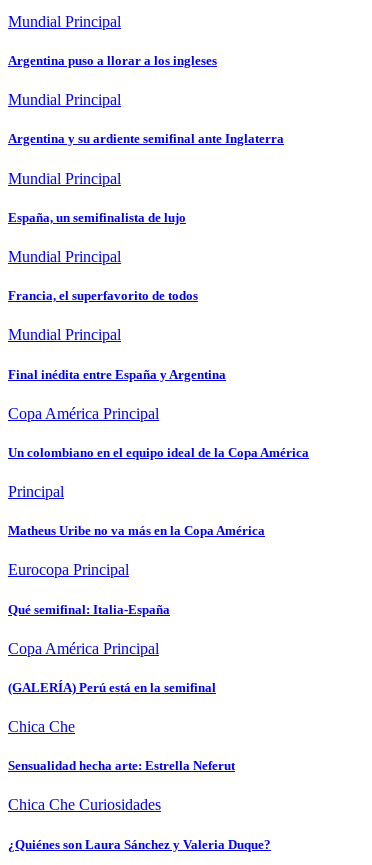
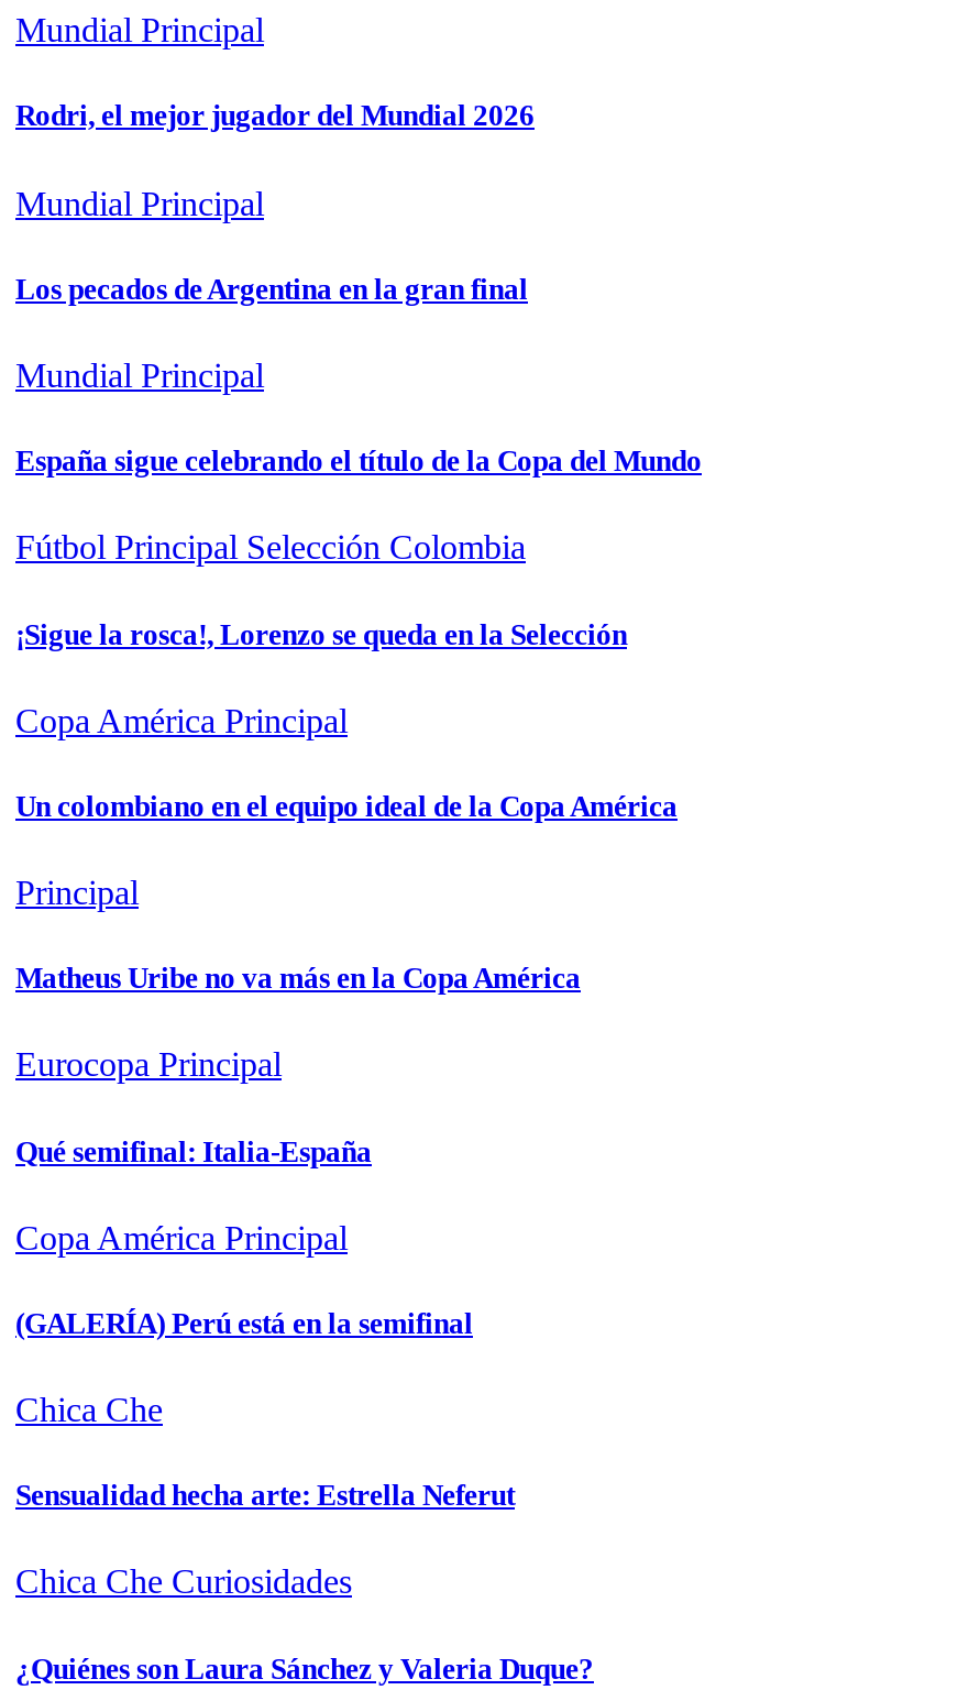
[8,53,217,68] Argentina puso a llorar a los ingleses -> [15,100,535,133] Rodri, el mejor jugador del Mundial 2026
[8,131,284,146] Argentina y su ardiente semifinal ante Inglaterra -> [15,273,528,306] Los pecados de Argentina en la gran final
[8,210,226,381] España, un semifinalista de lujo | Mundial Principal | Francia, el superfavorito de todos | Mundial Principal | Final inédita entre España y Argentina -> [15,445,702,651] España sigue celebrando el título de la Copa del Mundo | Fútbol Principal Selección Colombia | ¡Sigue la rosca!, Lorenzo se queda en la Selección

